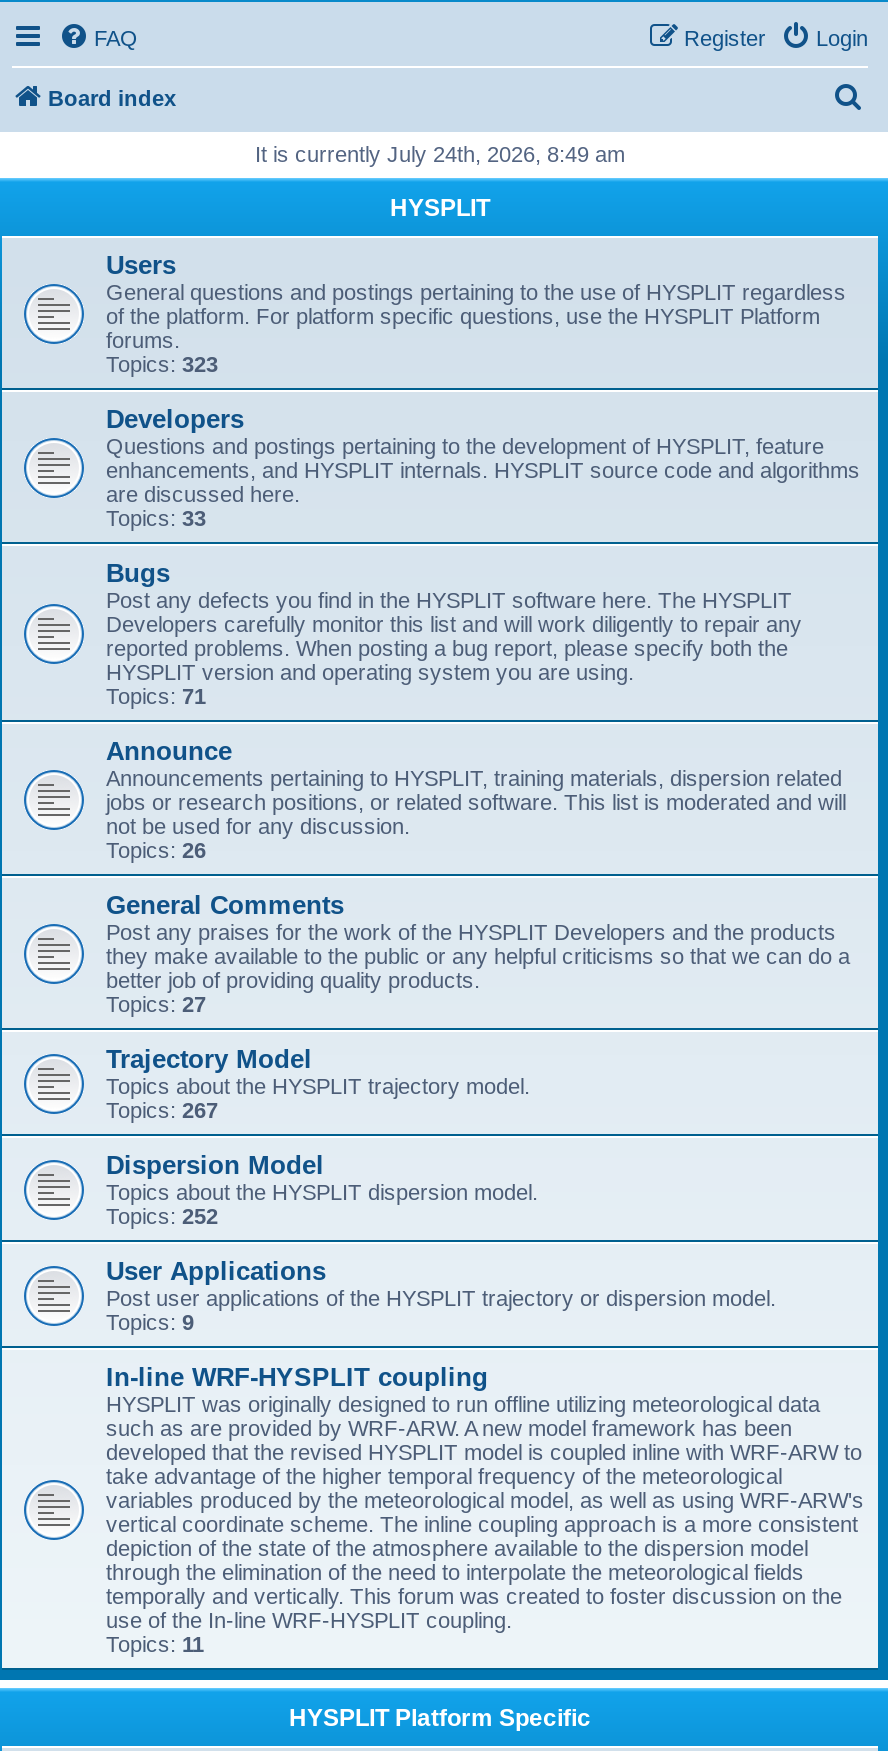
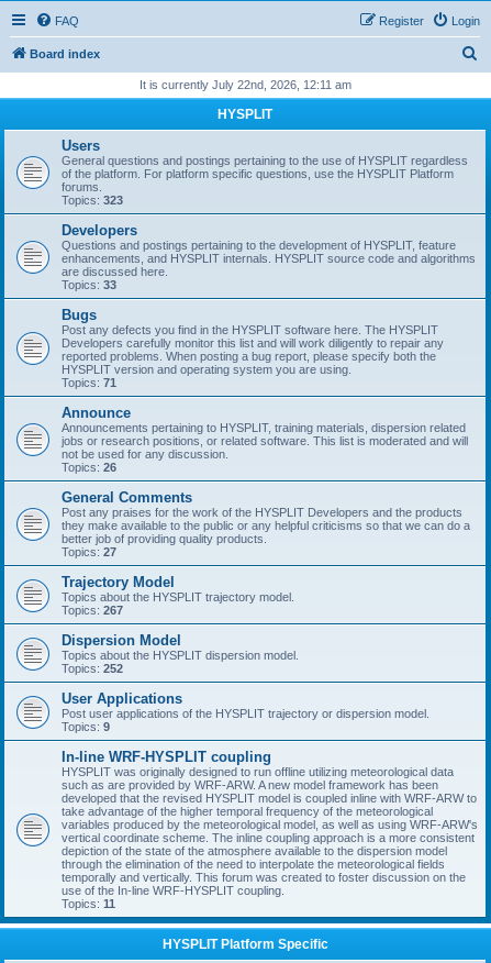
[255,142,625,166] It is currently July 24th, 2026, 8:49 am -> [139,78,351,91] It is currently July 22nd, 2026, 12:11 am

